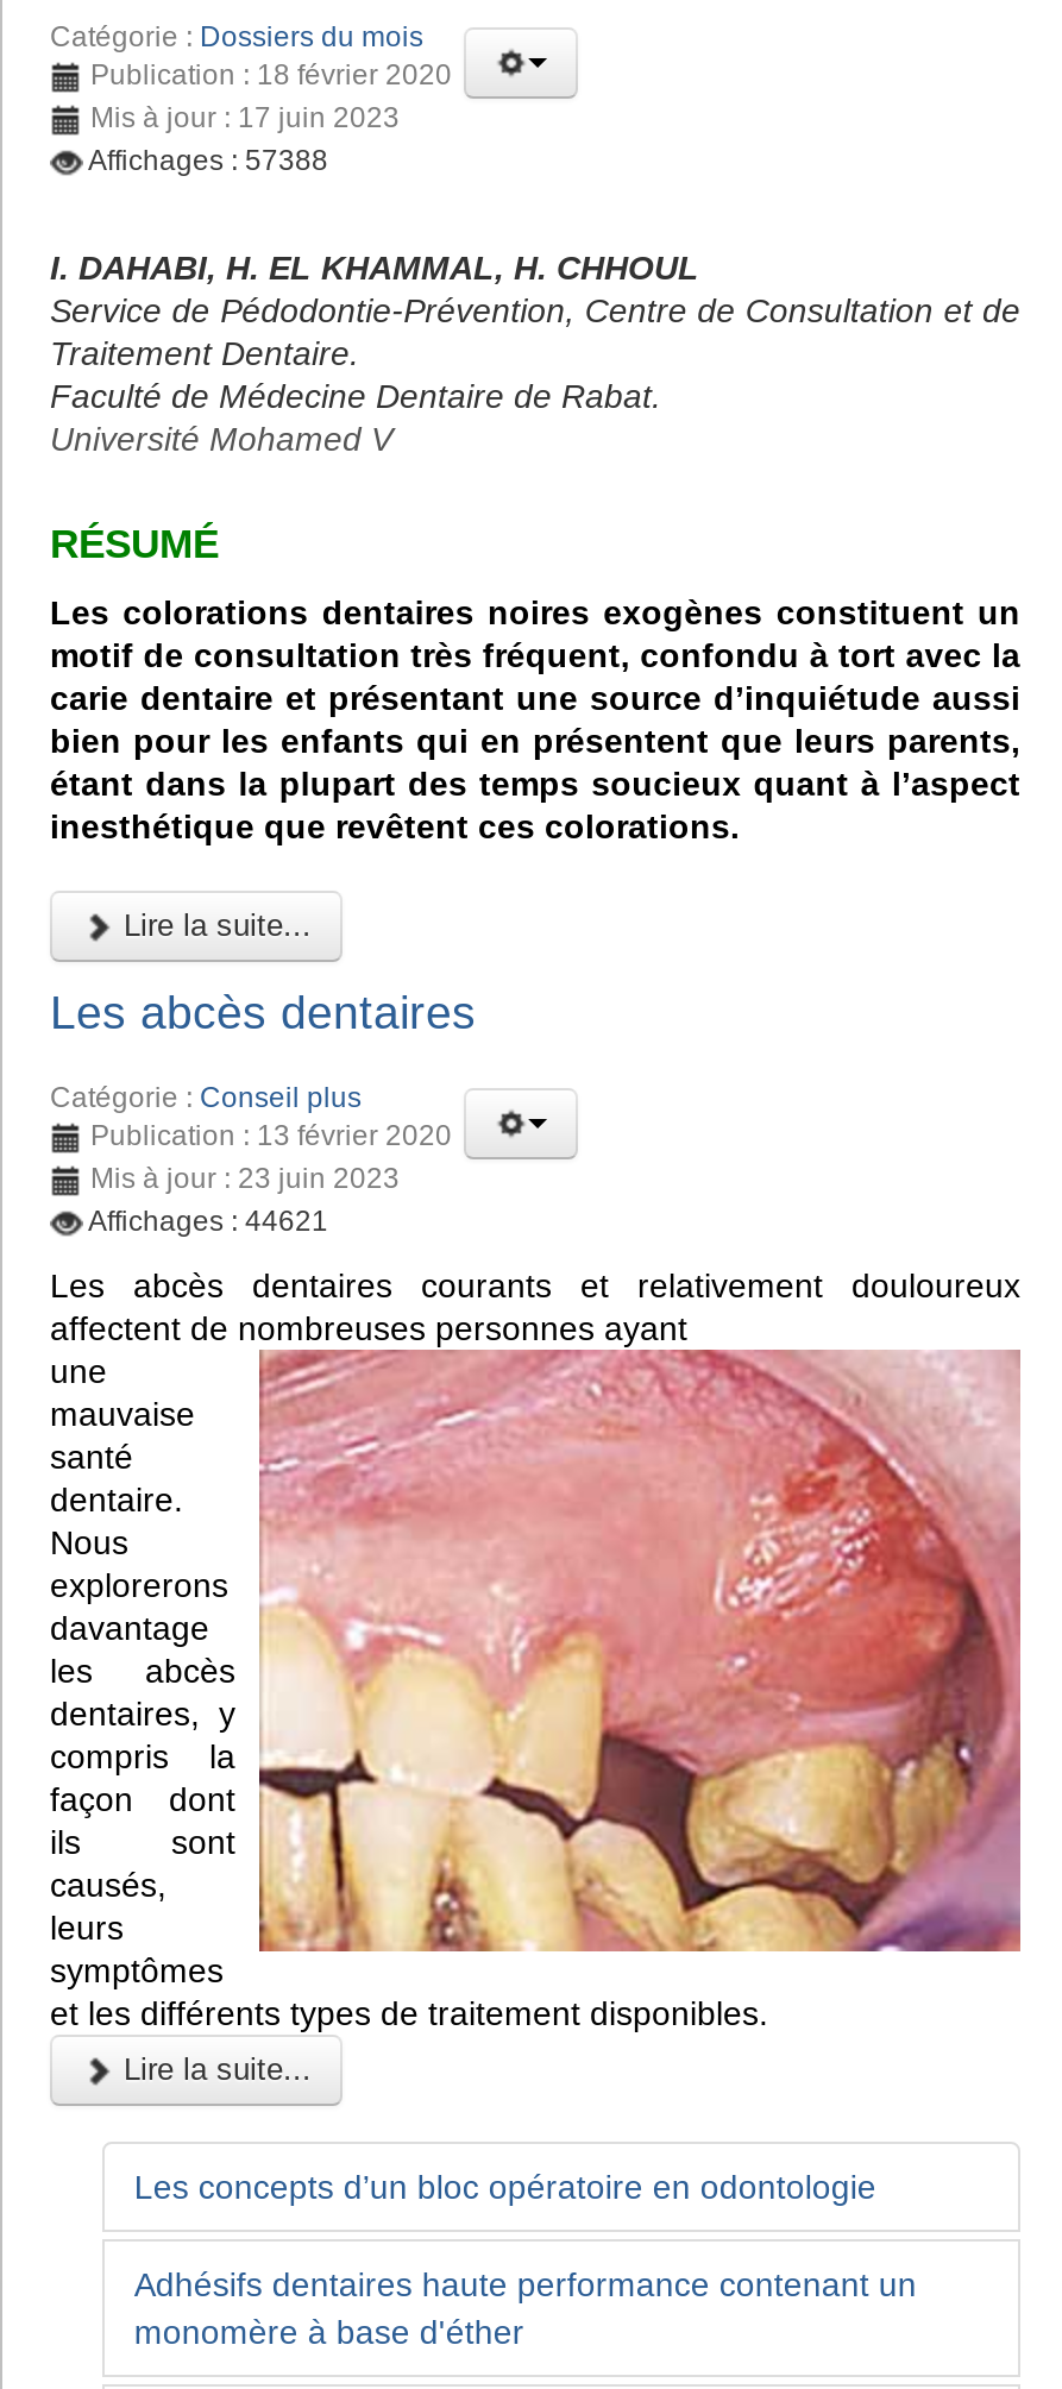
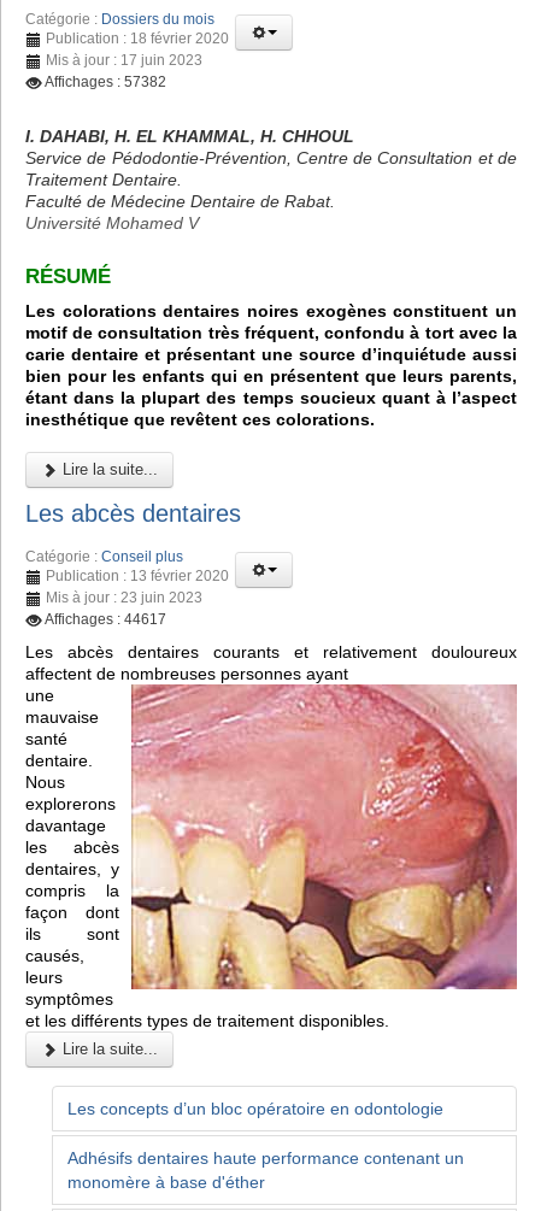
[88,144,328,177] Affichages : 57388 -> [45,73,166,90] Affichages : 57382
[88,1205,328,1239] Affichages : 44621 -> [45,611,166,628] Affichages : 44617

